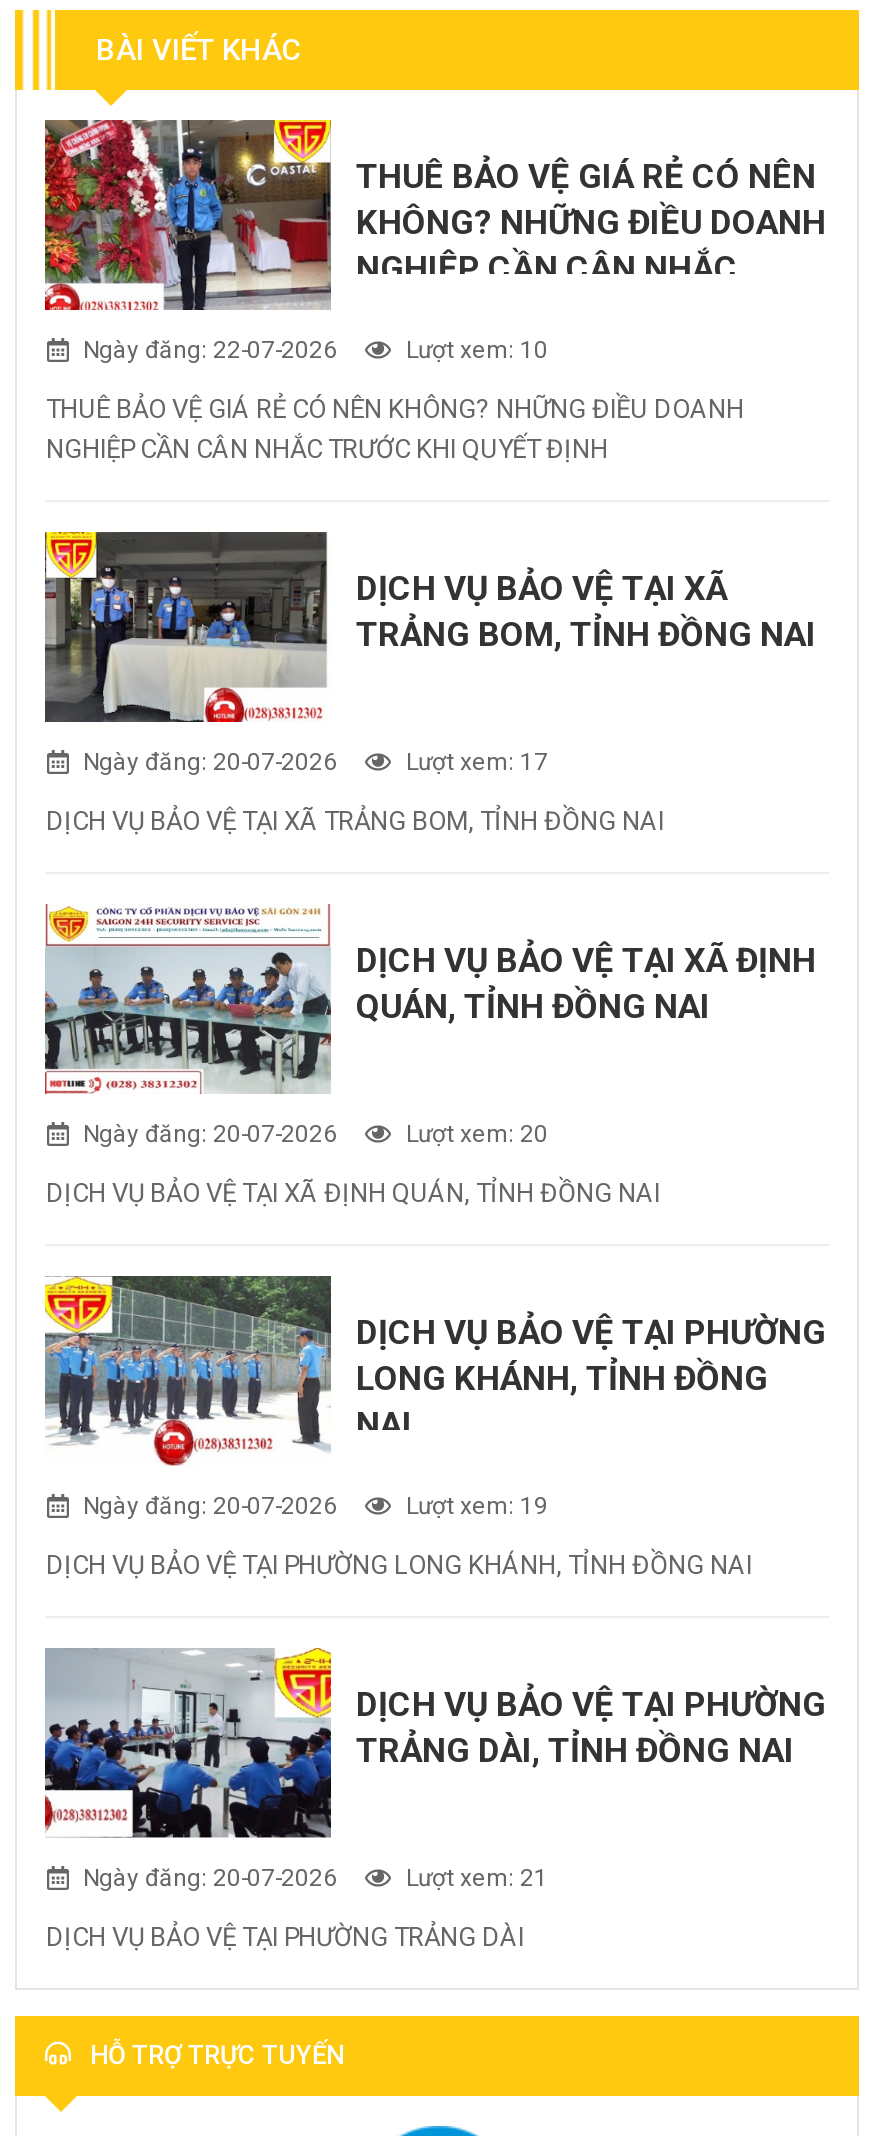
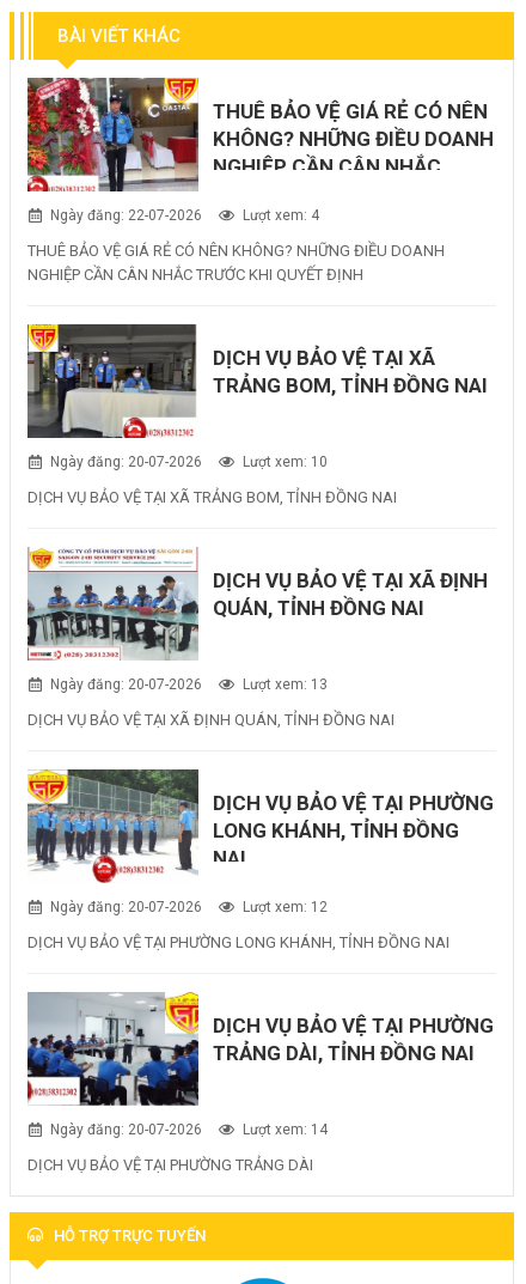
[400,336,548,364] Lượt xem: 10 -> [240,207,320,224] Lượt xem: 4
[400,748,548,776] Lượt xem: 17 -> [240,454,328,470] Lượt xem: 10
[400,1120,548,1148] Lượt xem: 20 -> [240,676,328,693] Lượt xem: 13
[400,1492,548,1520] Lượt xem: 19 -> [240,899,328,916] Lượt xem: 12
[400,1864,548,1892] Lượt xem: 21 -> [240,1121,328,1138] Lượt xem: 14

